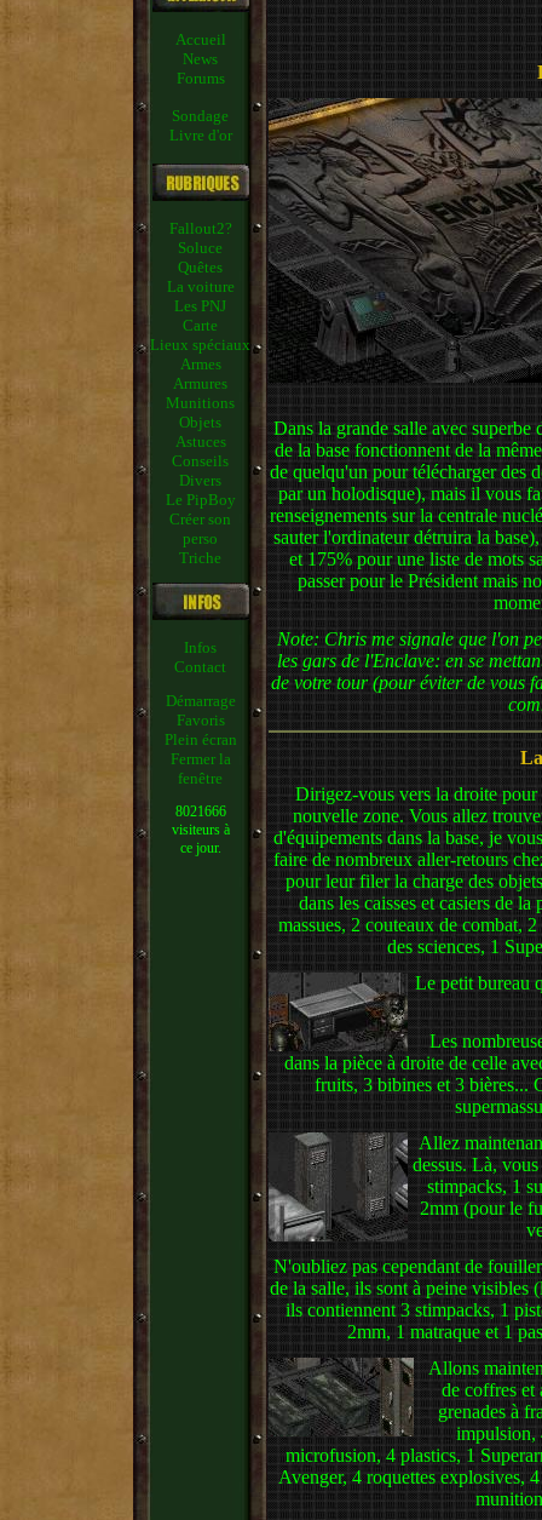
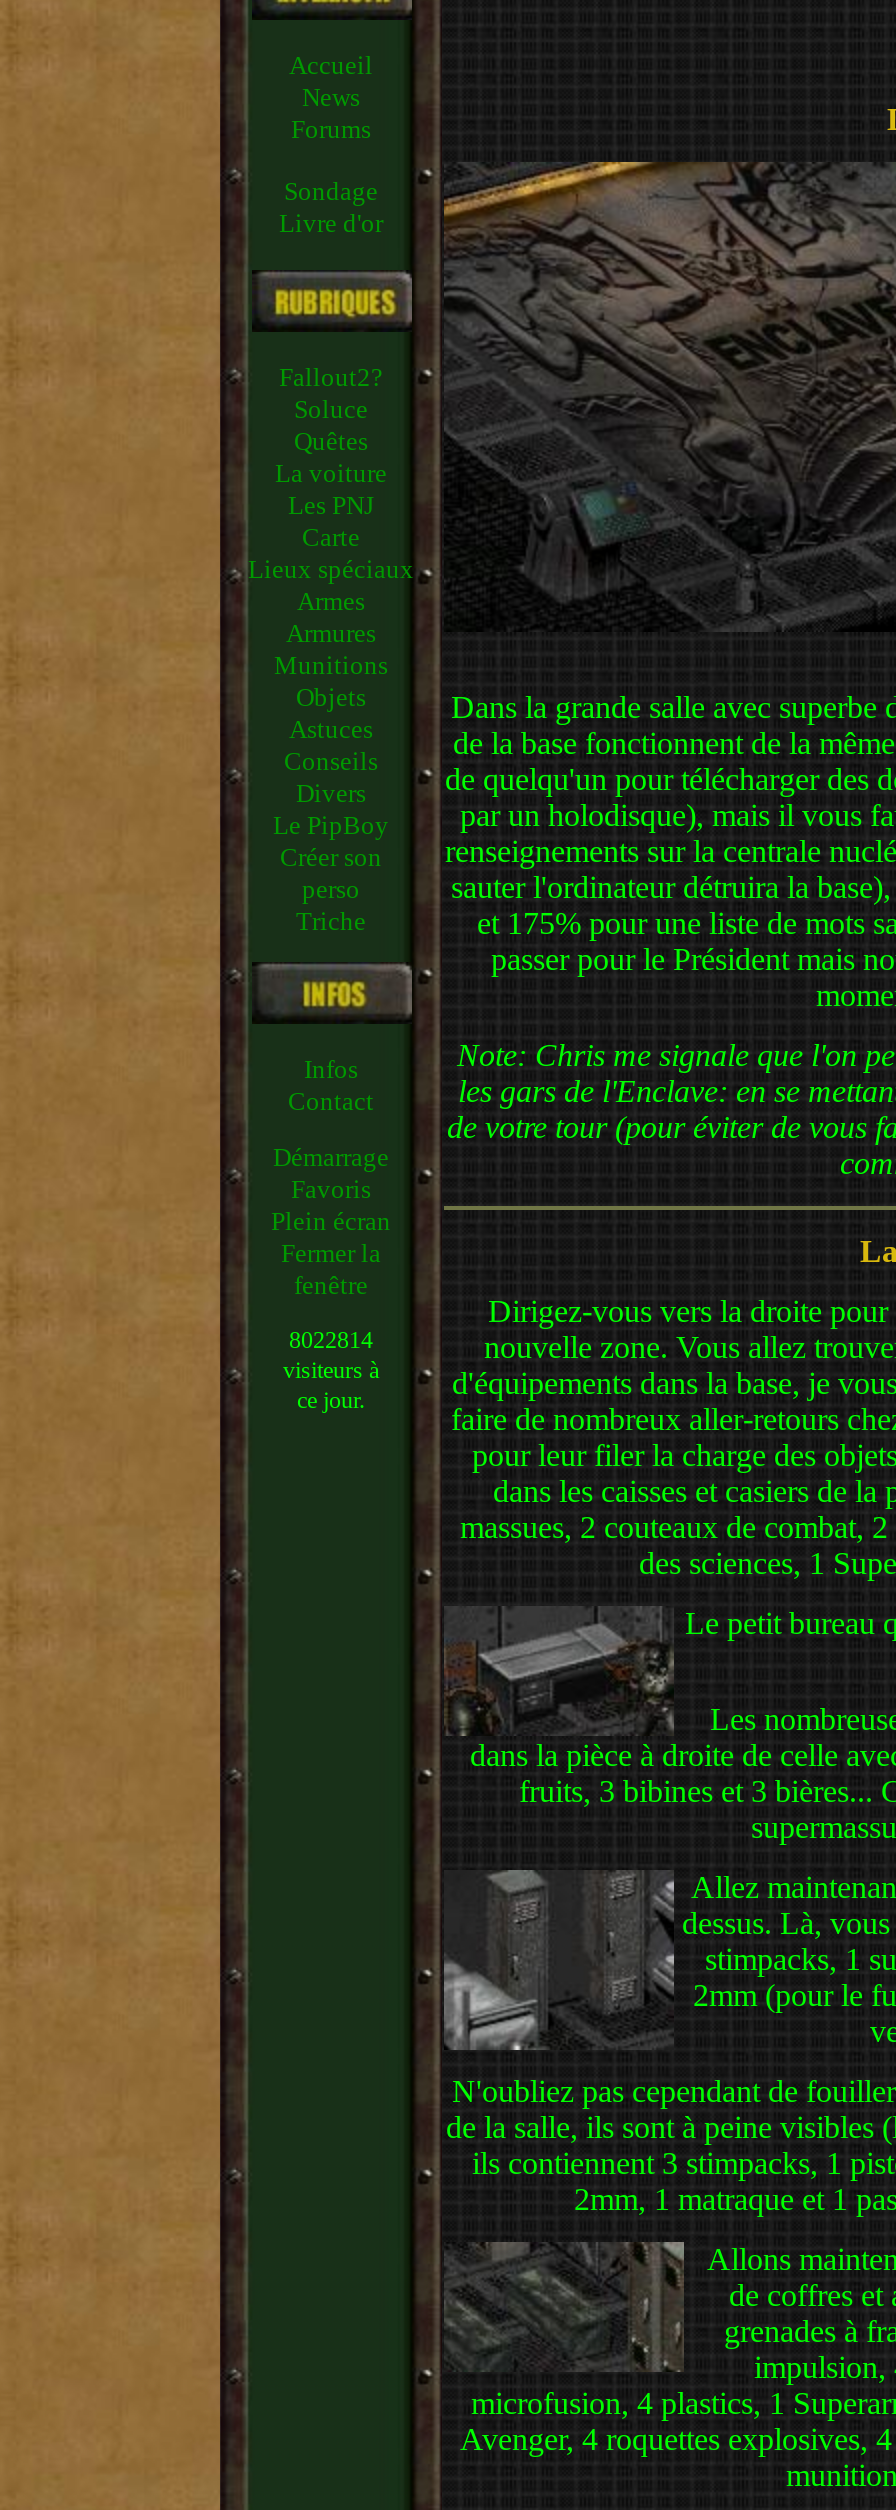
[175,803,226,820] 8021666 -> [289,1326,373,1354] 8022814

